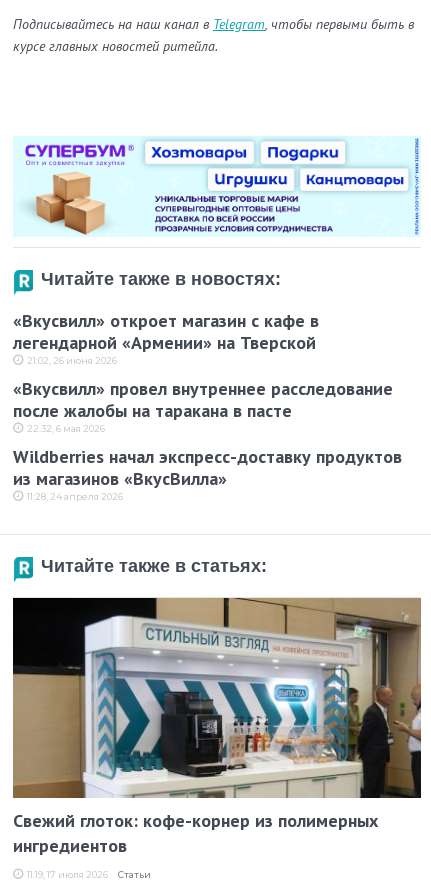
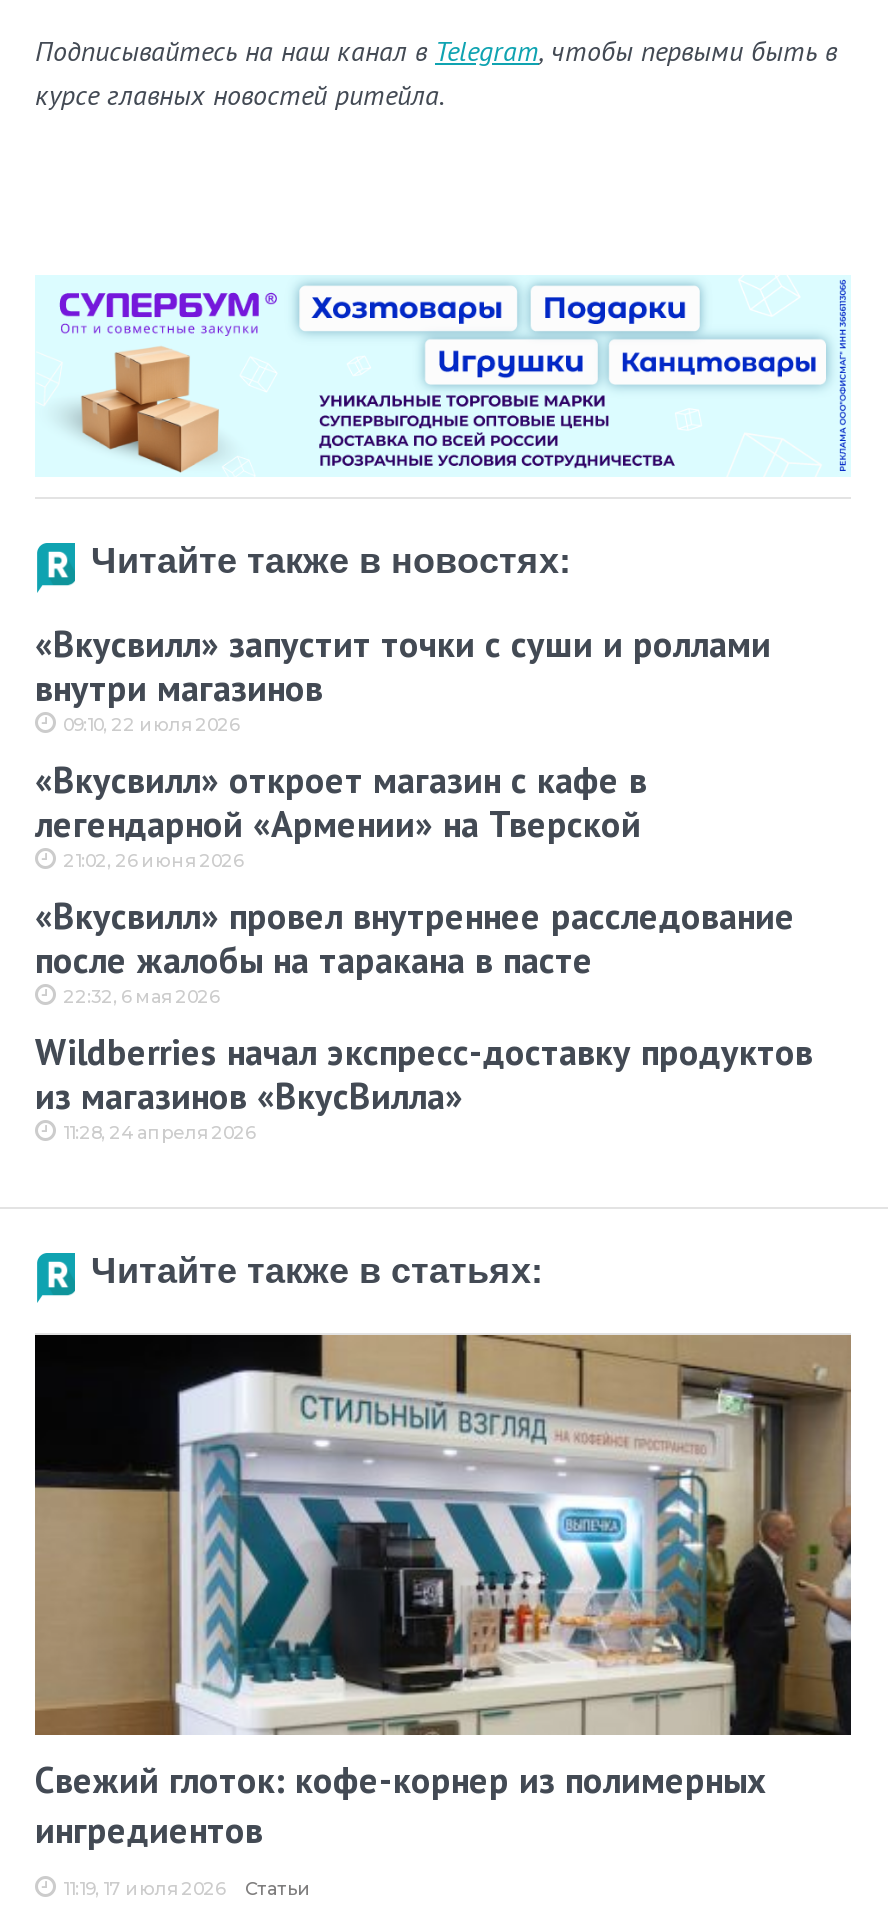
none -> [35,622,771,736] «Вкусвилл» запустит точки с суши и роллами | внутри магазинов | 09:10, 22 июля 2026

